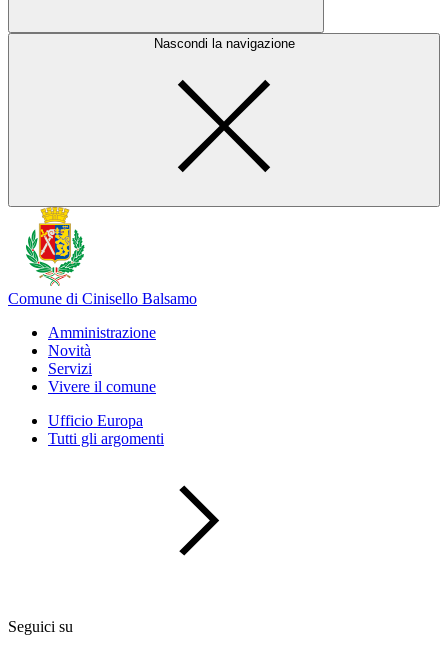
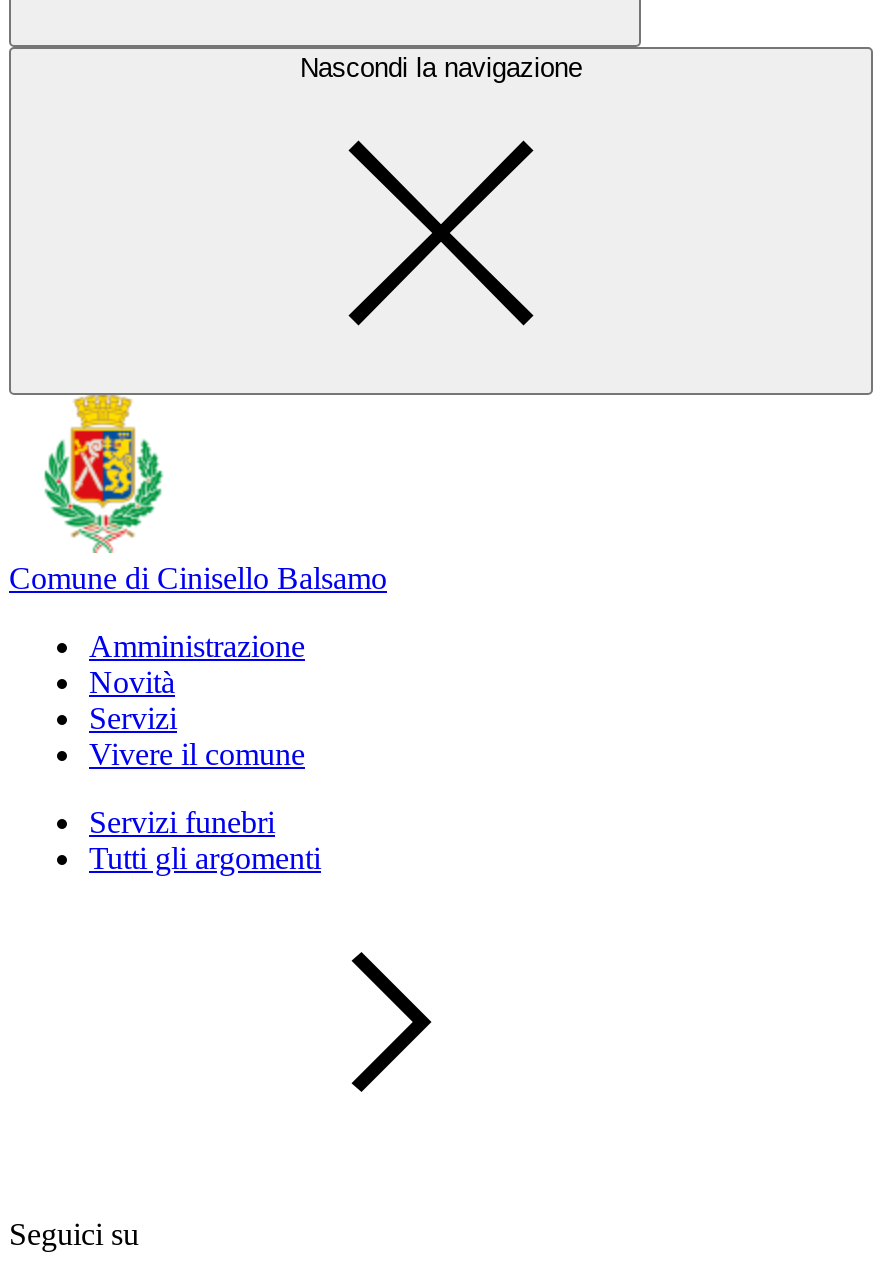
[48,412,143,429] Ufficio Europa -> [89,805,275,839] Servizi funebri

